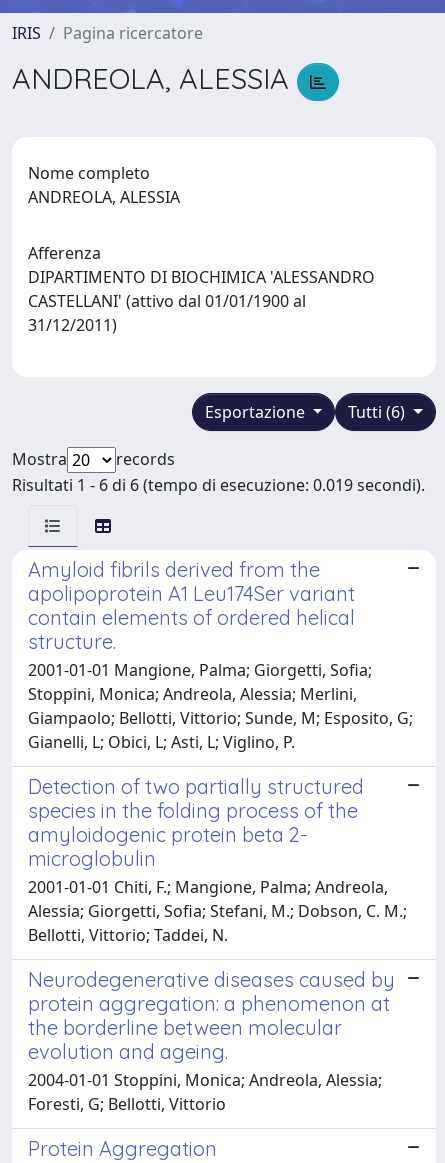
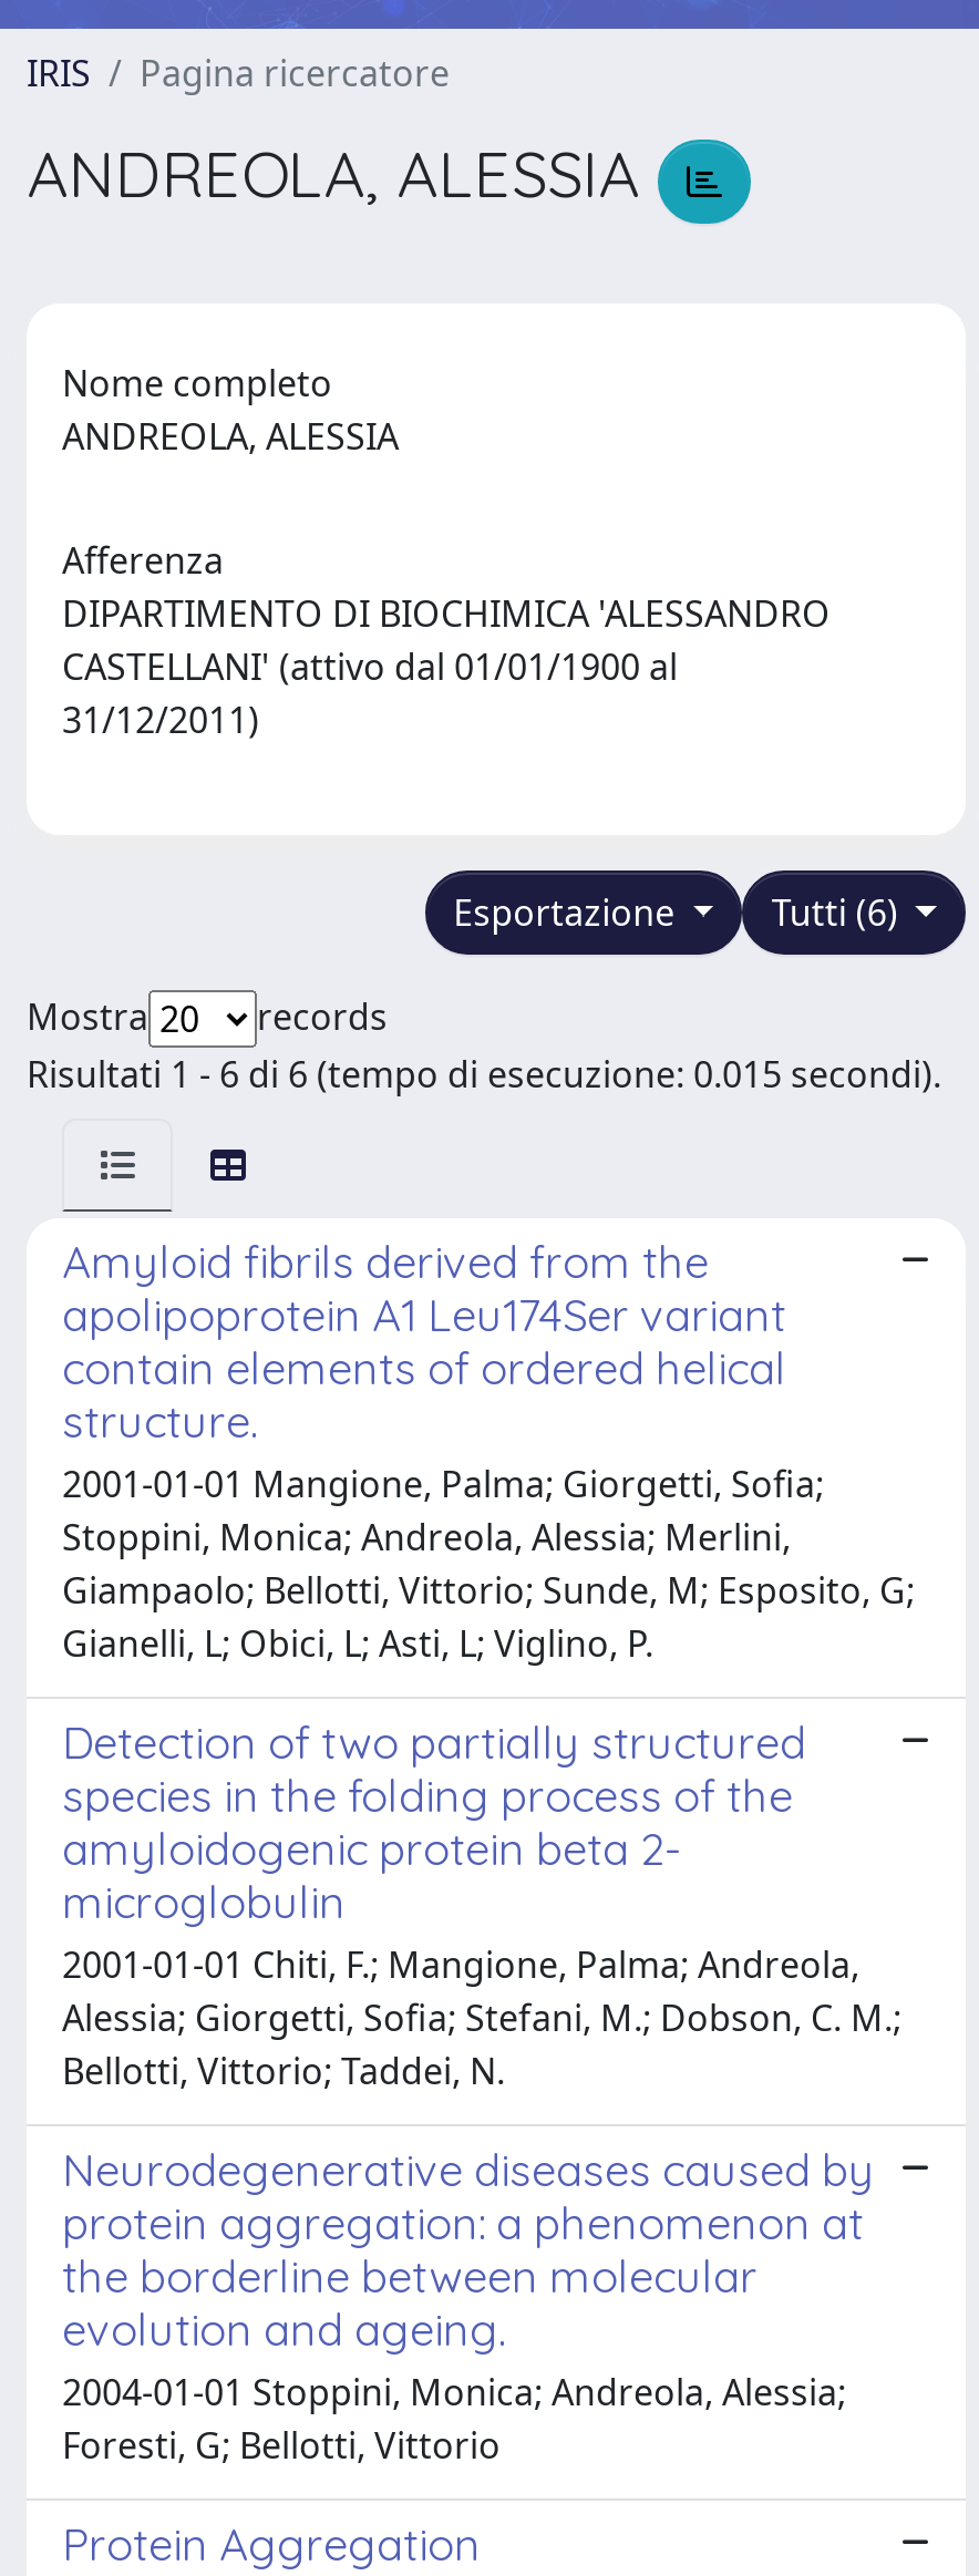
[12,474,425,496] Risultati 1 - 6 di 6 (tempo di esecuzione: 0.019 secondi). -> [27,1049,941,1098] Risultati 1 - 6 di 6 (tempo di esecuzione: 0.015 secondi).

